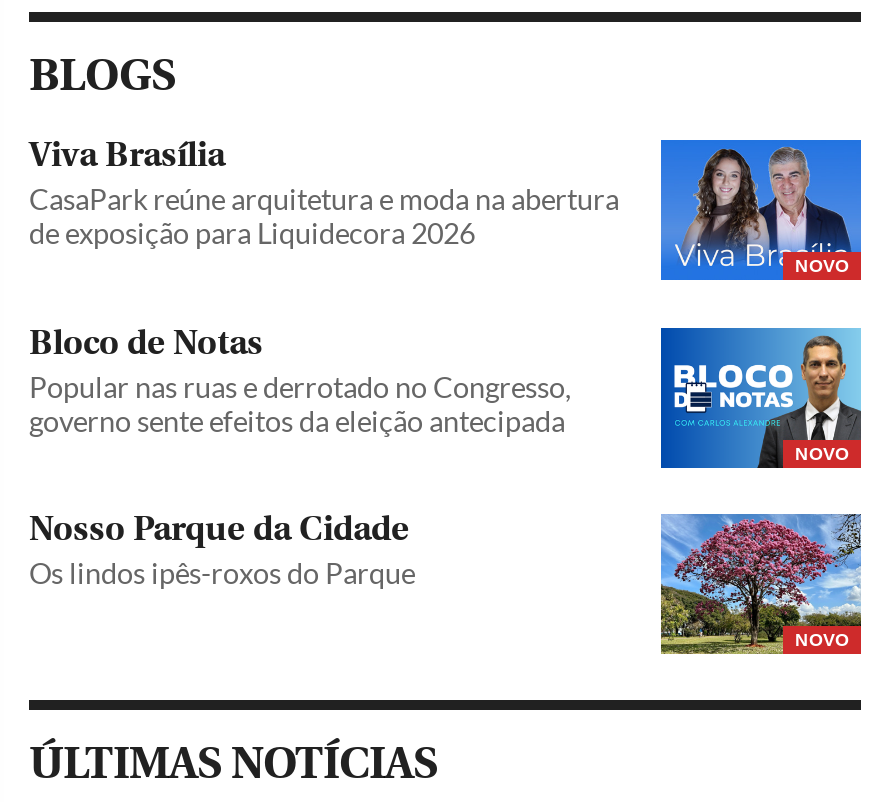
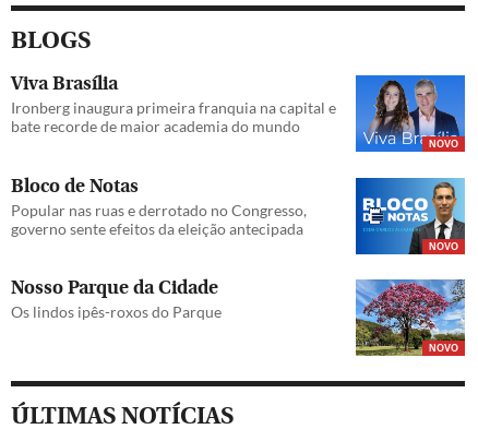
[29,183,619,251] CasaPark reúne arquitetura e moda na abertura | de exposição para Liquidecora 2026 -> [11,99,336,136] Ironberg inaugura primeira franquia na capital e | bate recorde de maior academia do mundo

